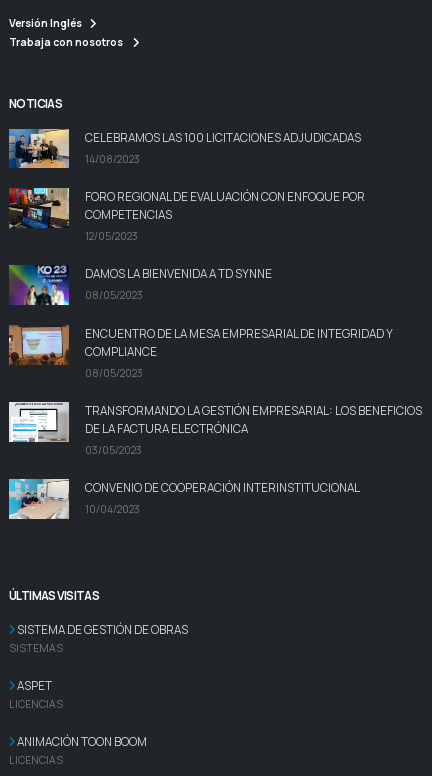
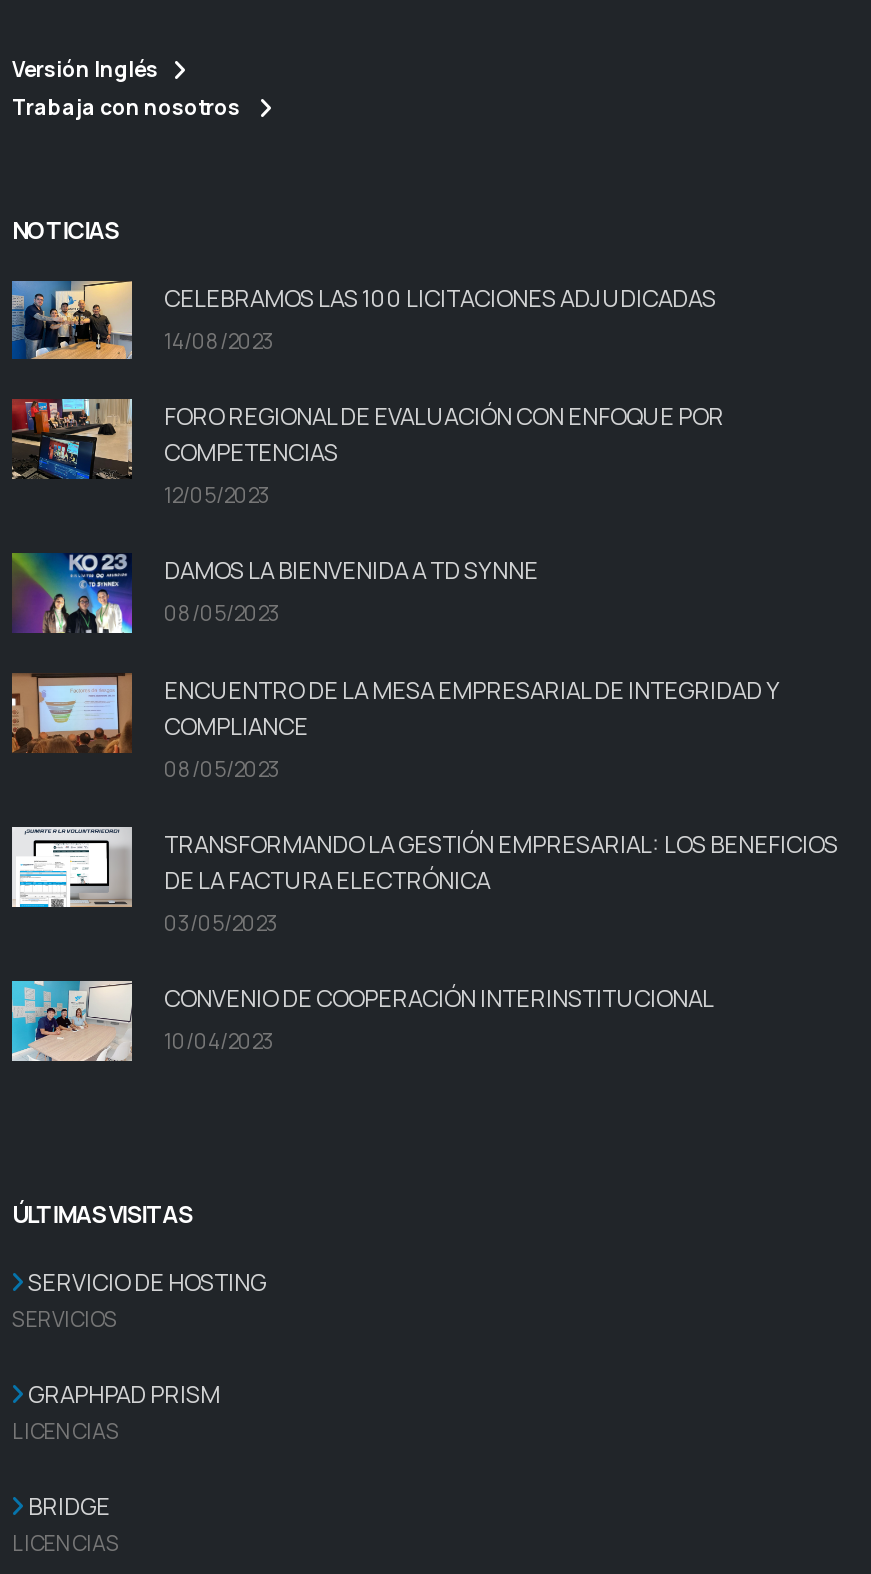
[9,622,188,655] SISTEMA DE GESTIÓN DE OBRAS | SISTEMAS -> [12,1266,266,1332] SERVICIO DE HOSTING | SERVICIOS
[15,678,52,694] ASPET -> [24,1378,220,1410] GRAPHPAD PRISM
[15,734,147,750] ANIMACIÓN TOON BOOM -> [24,1490,110,1522] BRIDGE

